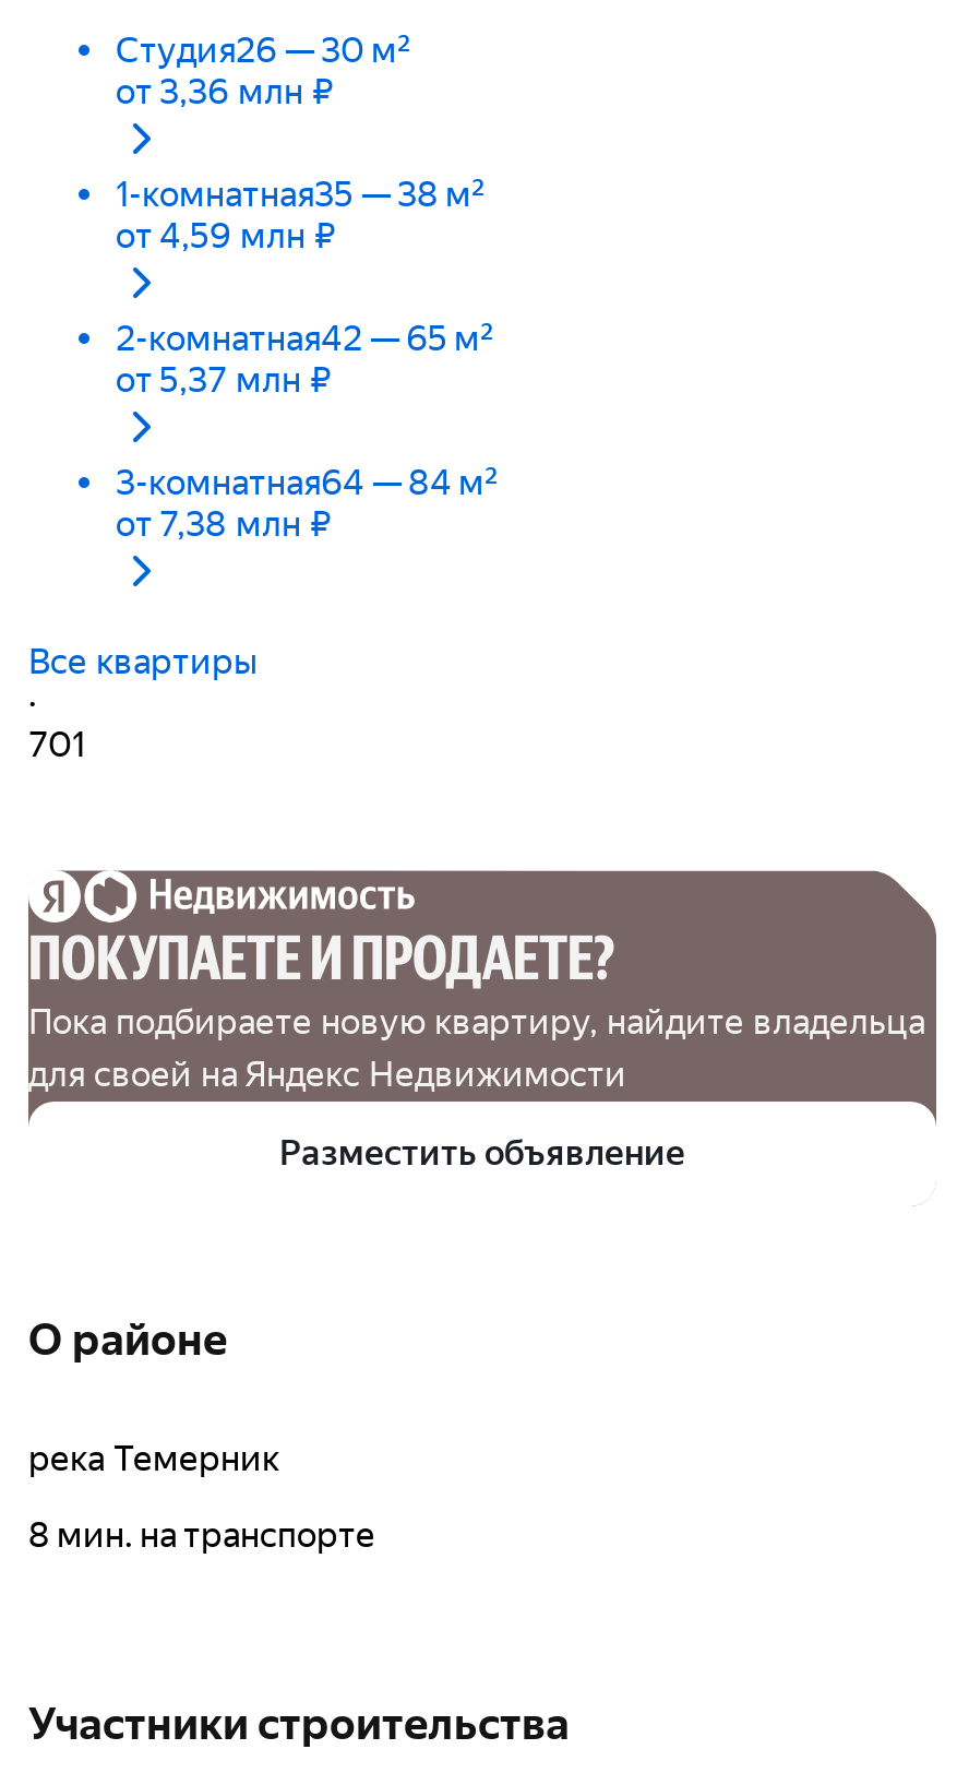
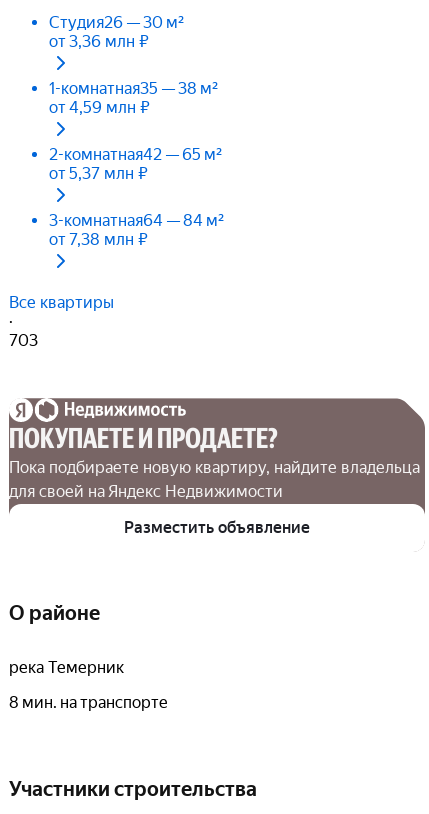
[28,724,85,766] 701 -> [9,331,38,350] 703

